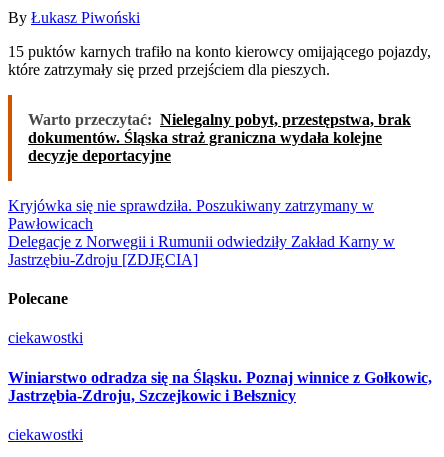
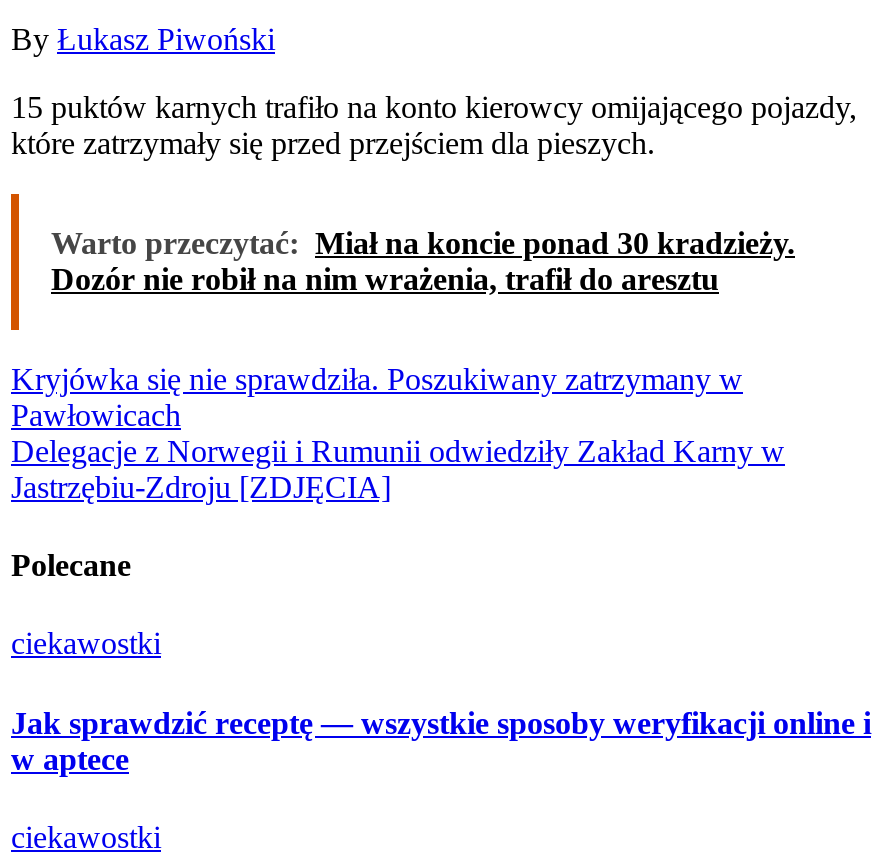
[28,111,411,164] Warto przeczytać: Nielegalny pobyt, przestępstwa, brak | dokumentów. Śląska straż graniczna wydała kolejne | decyzje deportacyjne -> [51,226,795,296] Warto przeczytać: Miał na koncie ponad 30 kradzieży. | Dozór nie robił na nim wrażenia, trafił do aresztu
[8,369,432,404] Winiarstwo odradza się na Śląsku. Poznaj winnice z Gołkowic, | Jastrzębia-Zdroju, Szczejkowic i Bełsznicy -> [11,705,871,775] Jak sprawdzić receptę — wszystkie sposoby weryfikacji online i | w aptece

